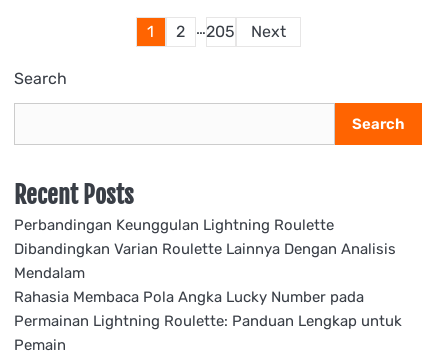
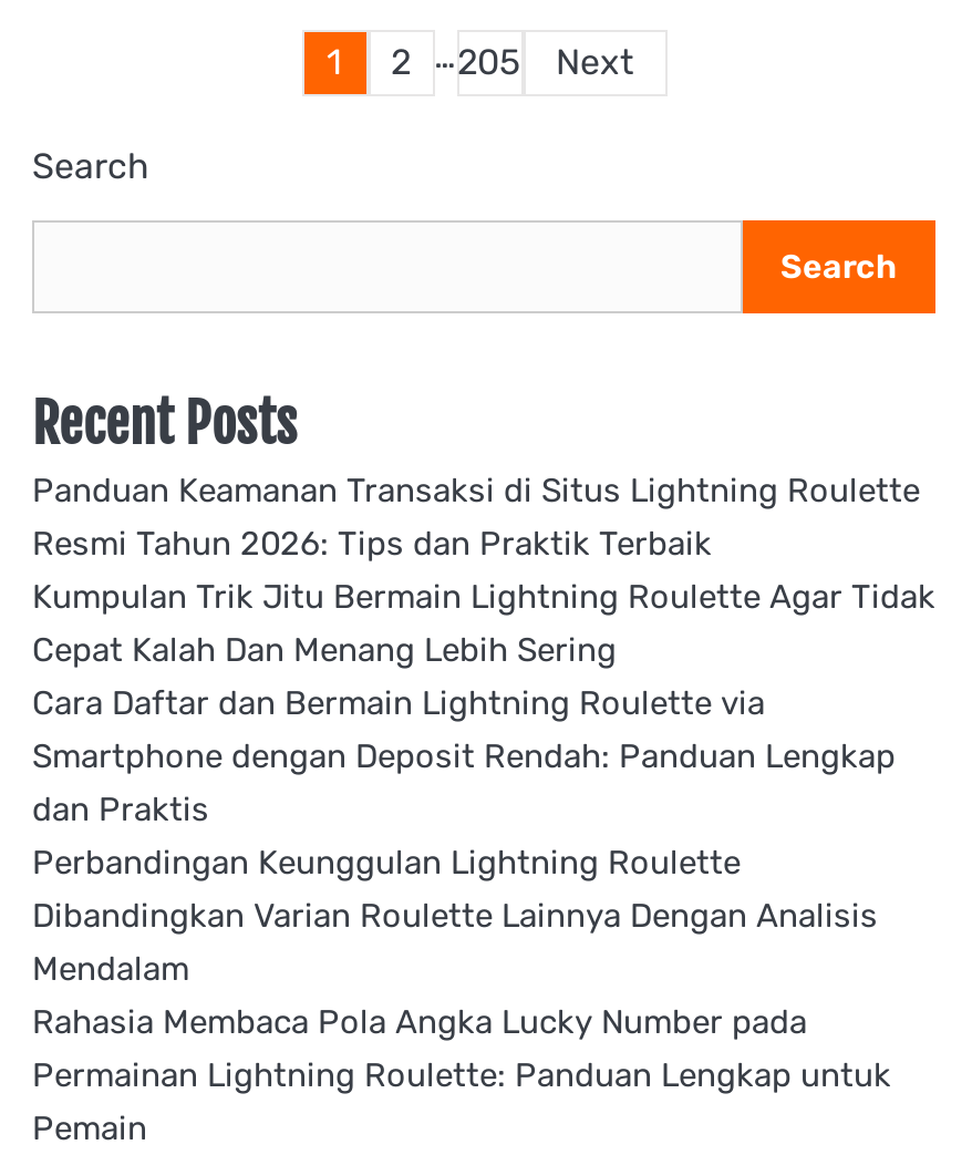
none -> [32,471,935,829] Panduan Keamanan Transaksi di Situs Lightning Roulette | Resmi Tahun 2026: Tips dan Praktik Terbaik | Kumpulan Trik Jitu Bermain Lightning Roulette Agar Tidak | Cepat Kalah Dan Menang Lebih Sering | Cara Daftar dan Bermain Lightning Roulette via | Smartphone dengan Deposit Rendah: Panduan Lengkap | dan Praktis

